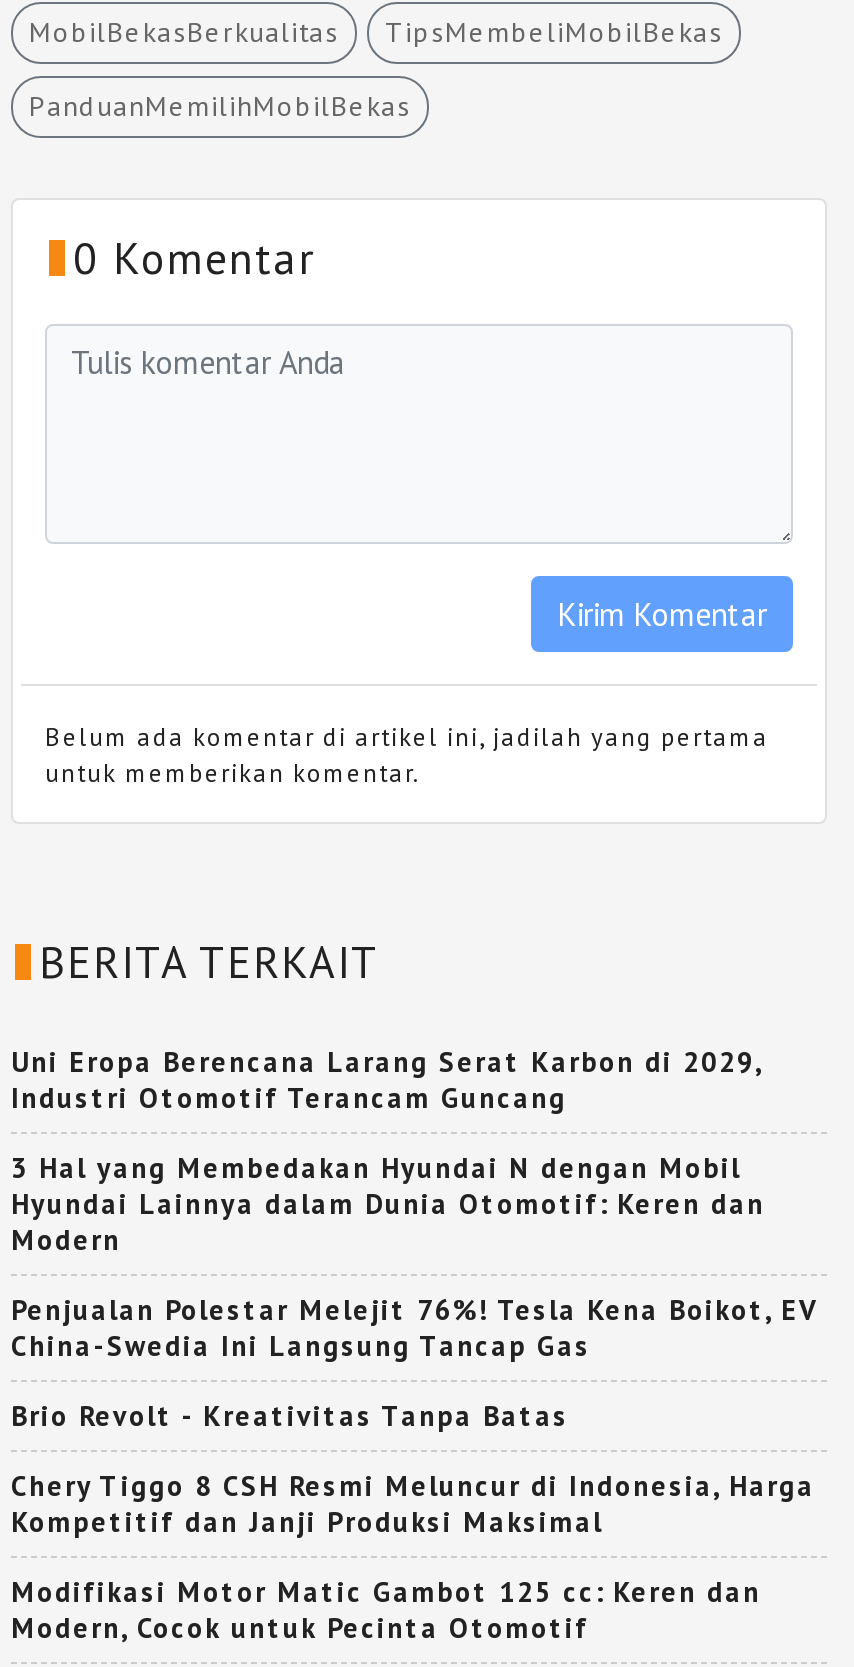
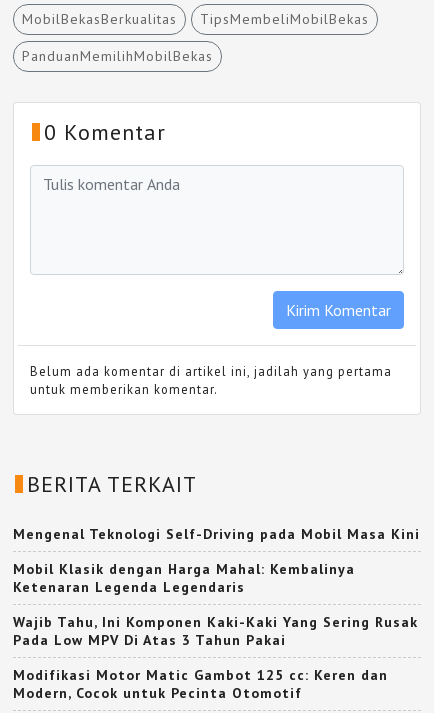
[11,1045,817,1541] Uni Eropa Berencana Larang Serat Karbon di 2029, | Industri Otomotif Terancam Guncang | 3 Hal yang Membedakan Hyundai N dengan Mobil | Hyundai Lainnya dalam Dunia Otomotif: Keren dan | Modern | Penjualan Polestar Melejit 76%! Tesla Kena Boikot, EV | China-Swedia Ini Langsung Tancap Gas | Brio Revolt - Kreativitas Tanpa Batas | Chery Tiggo 8 CSH Resmi Meluncur di Indonesia, Harga | Kompetitif dan Janji Produksi Maksimal -> [13,525,420,649] Mengenal Teknologi Self-Driving pada Mobil Masa Kini | Mobil Klasik dengan Harga Mahal: Kembalinya | Ketenaran Legenda Legendaris | Wajib Tahu, Ini Komponen Kaki-Kaki Yang Sering Rusak | Pada Low MPV Di Atas 3 Tahun Pakai

